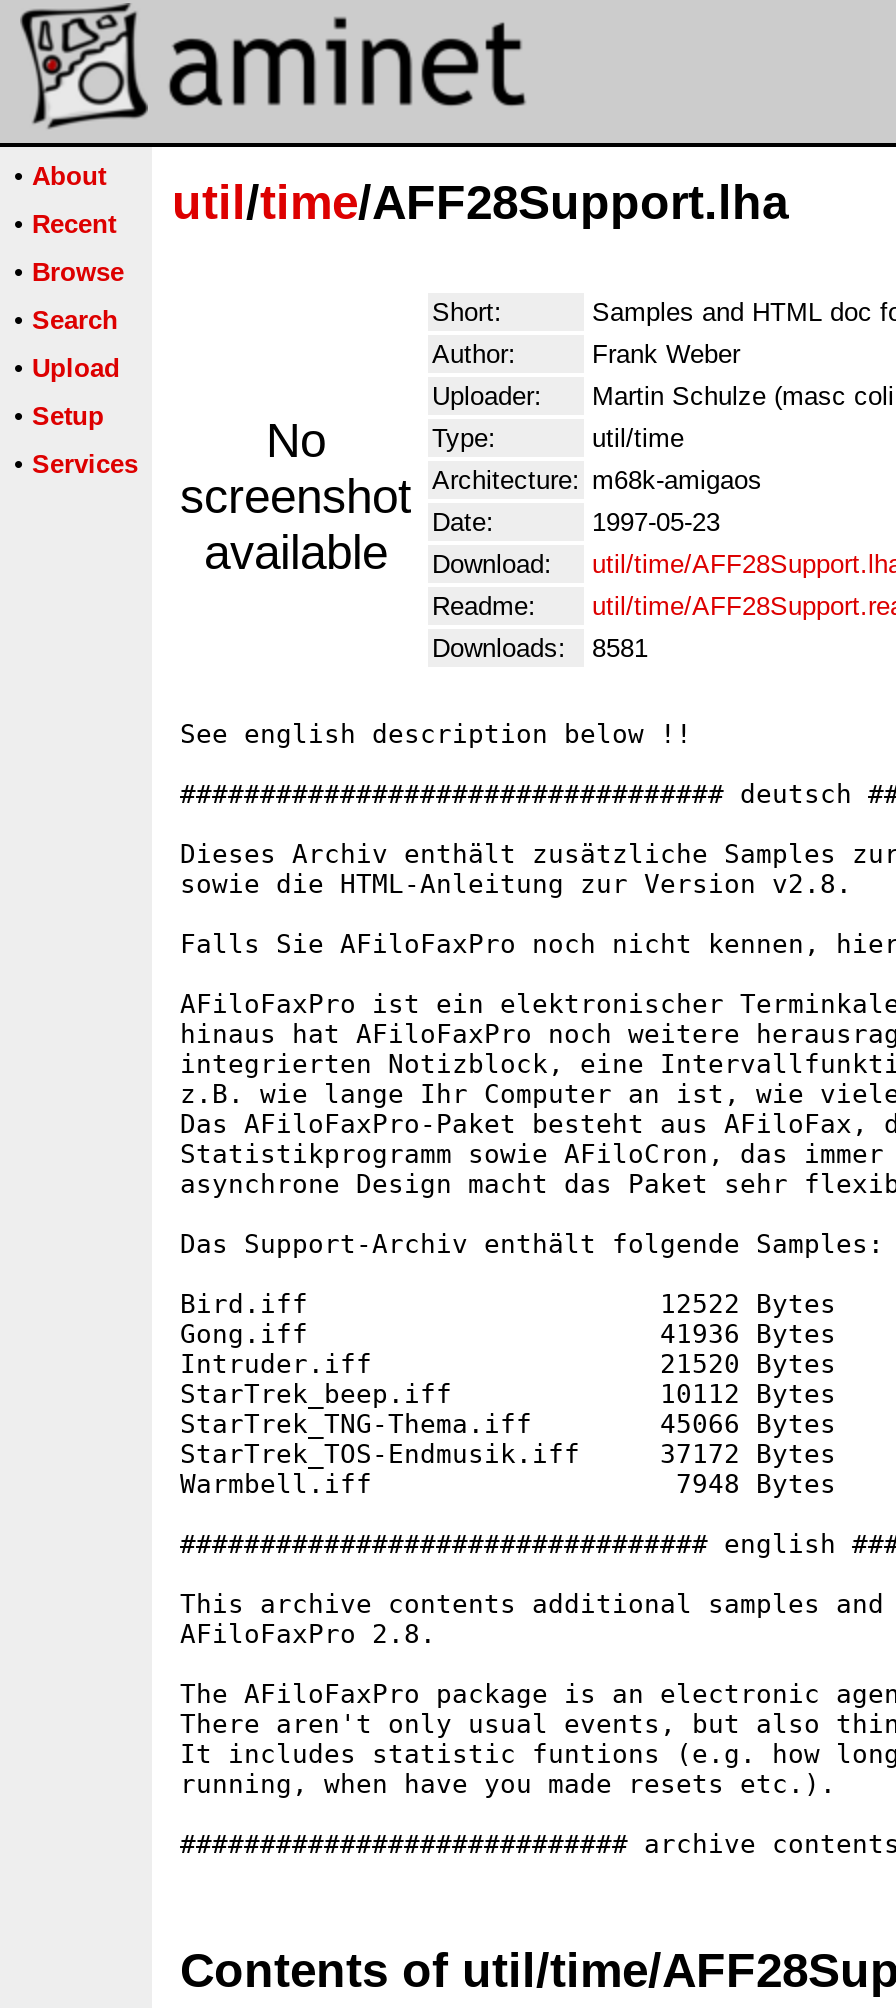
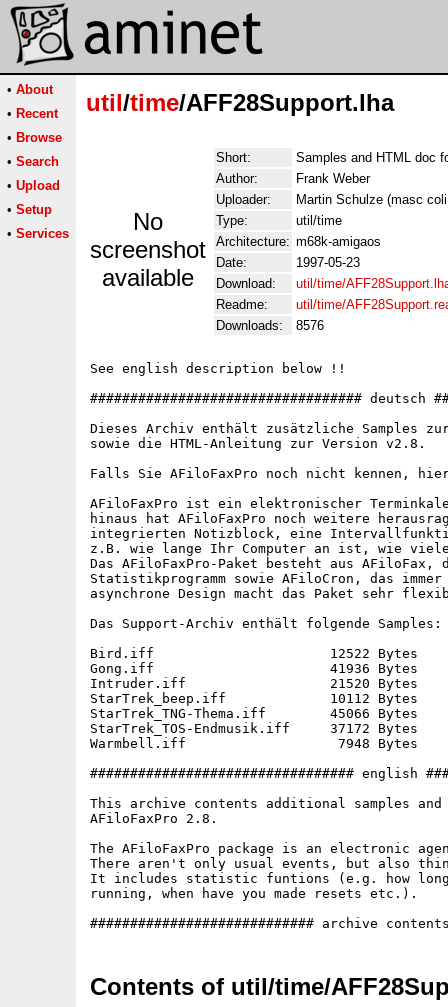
[432,633,648,663] Downloads: 8581 -> [216,318,324,333] Downloads: 8576

